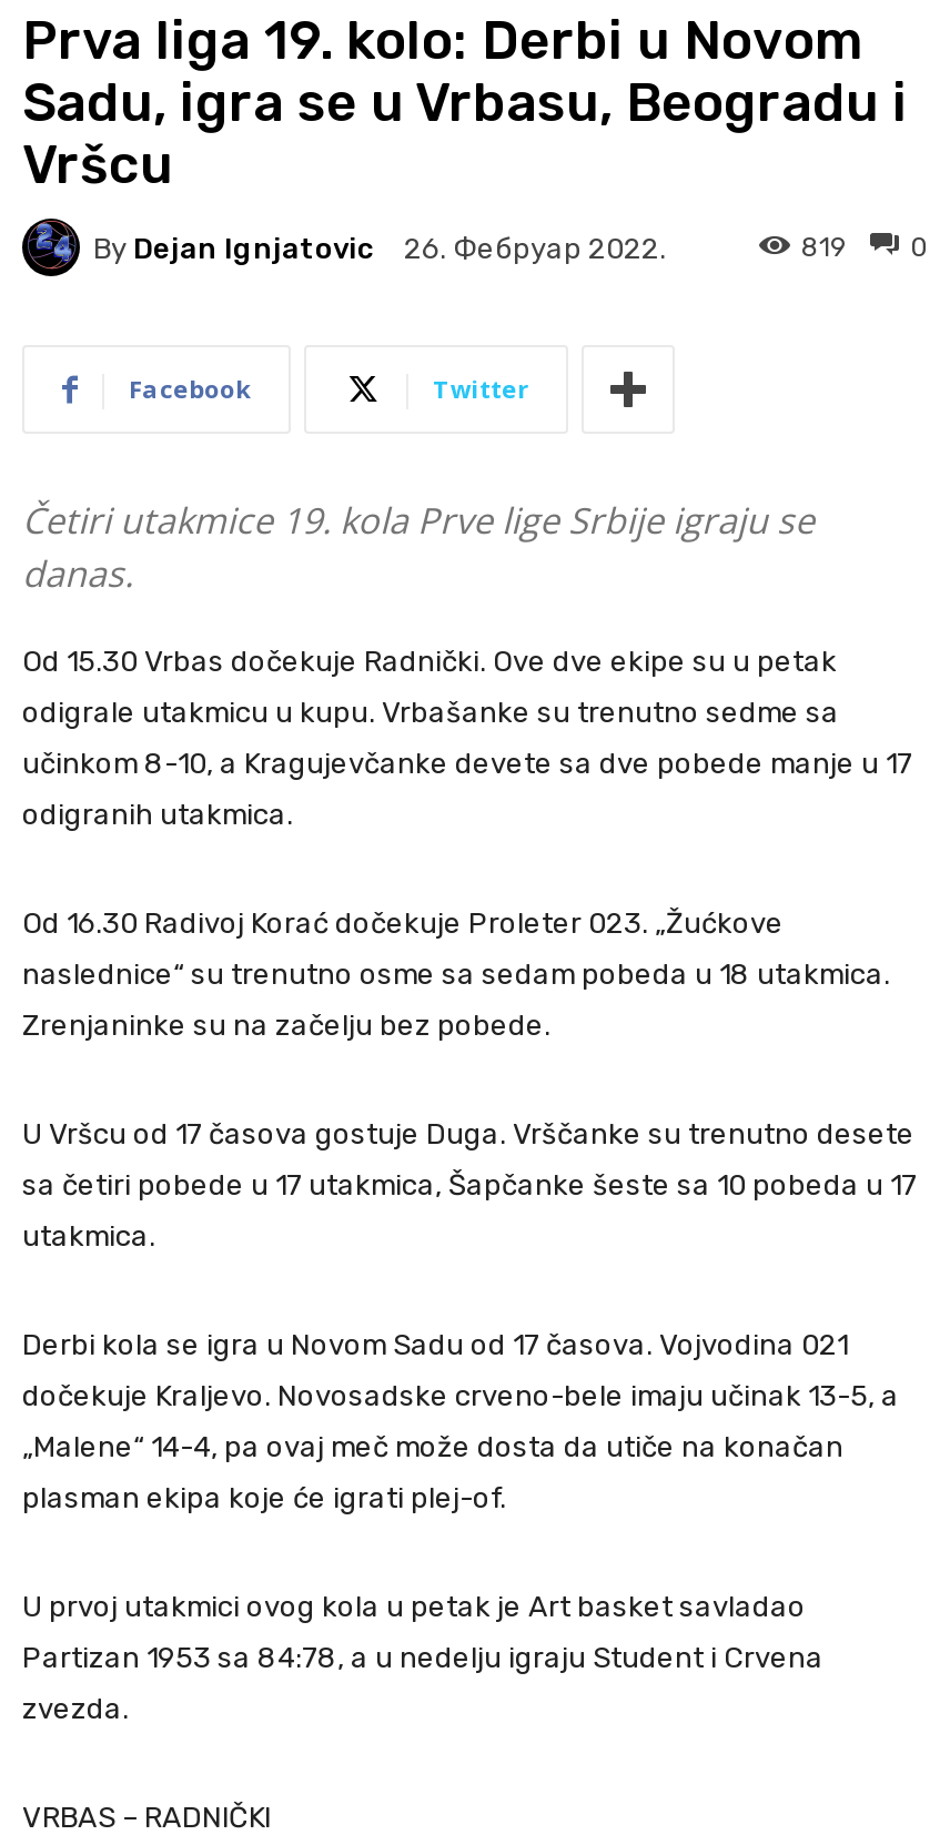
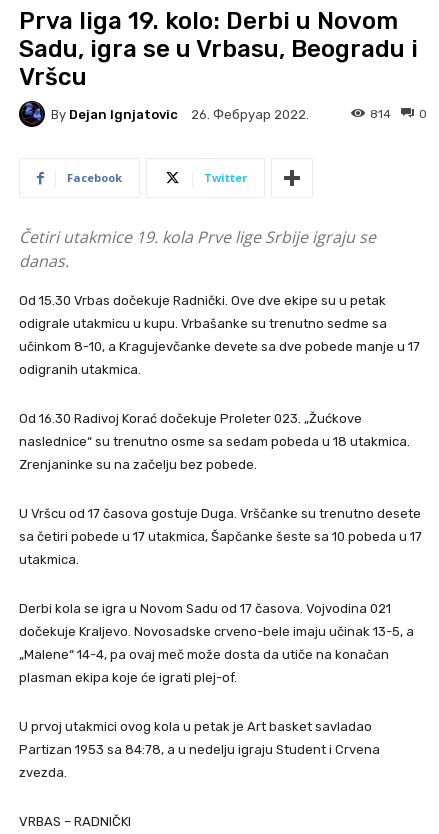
[801,232,928,263] 819 0 -> [370,107,427,121] 814 0

